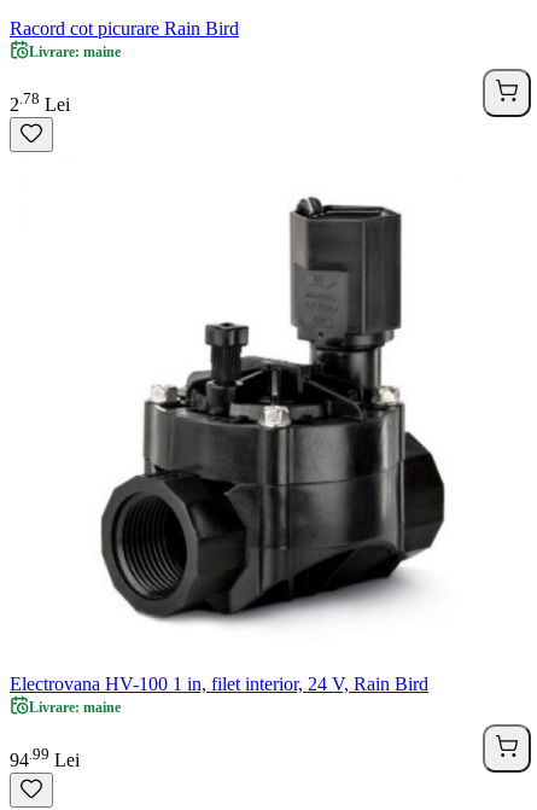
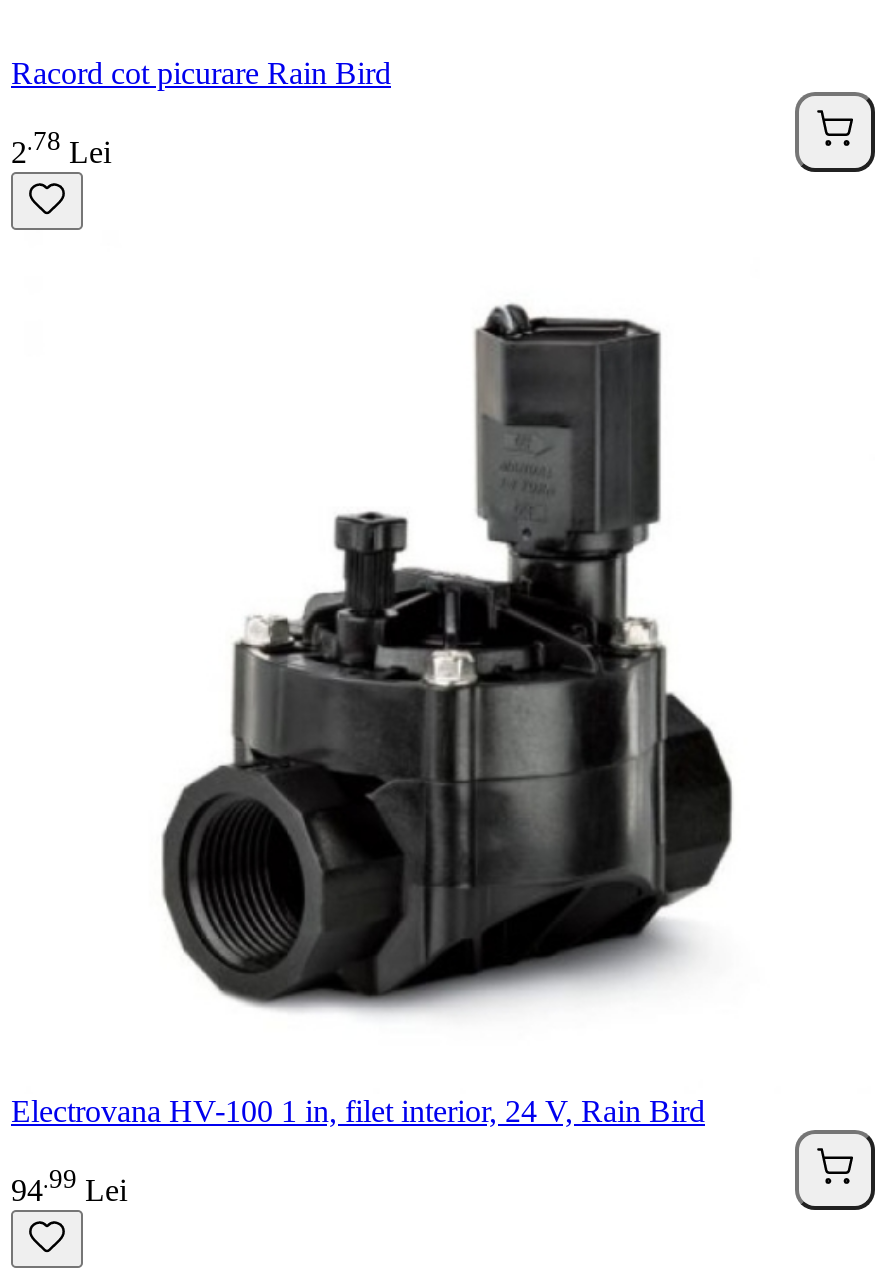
[29,43,121,60] Livrare: maine -> none
[29,699,121,715] Livrare: maine -> none

